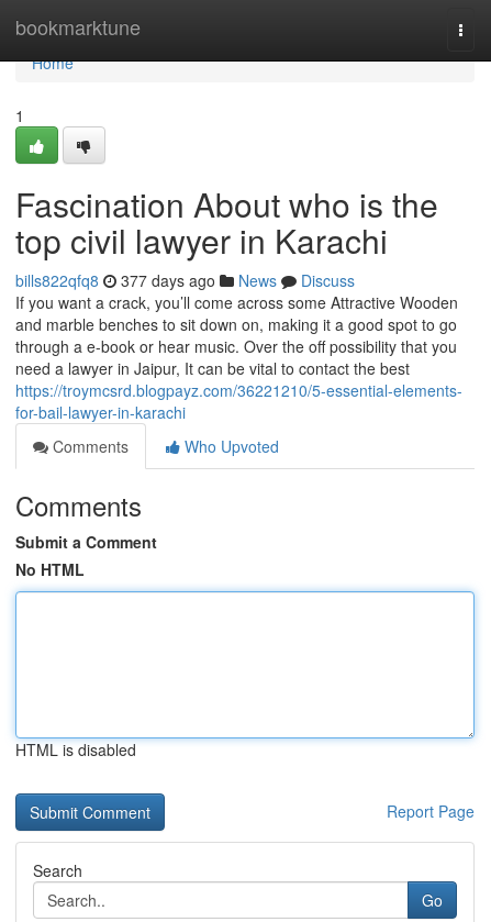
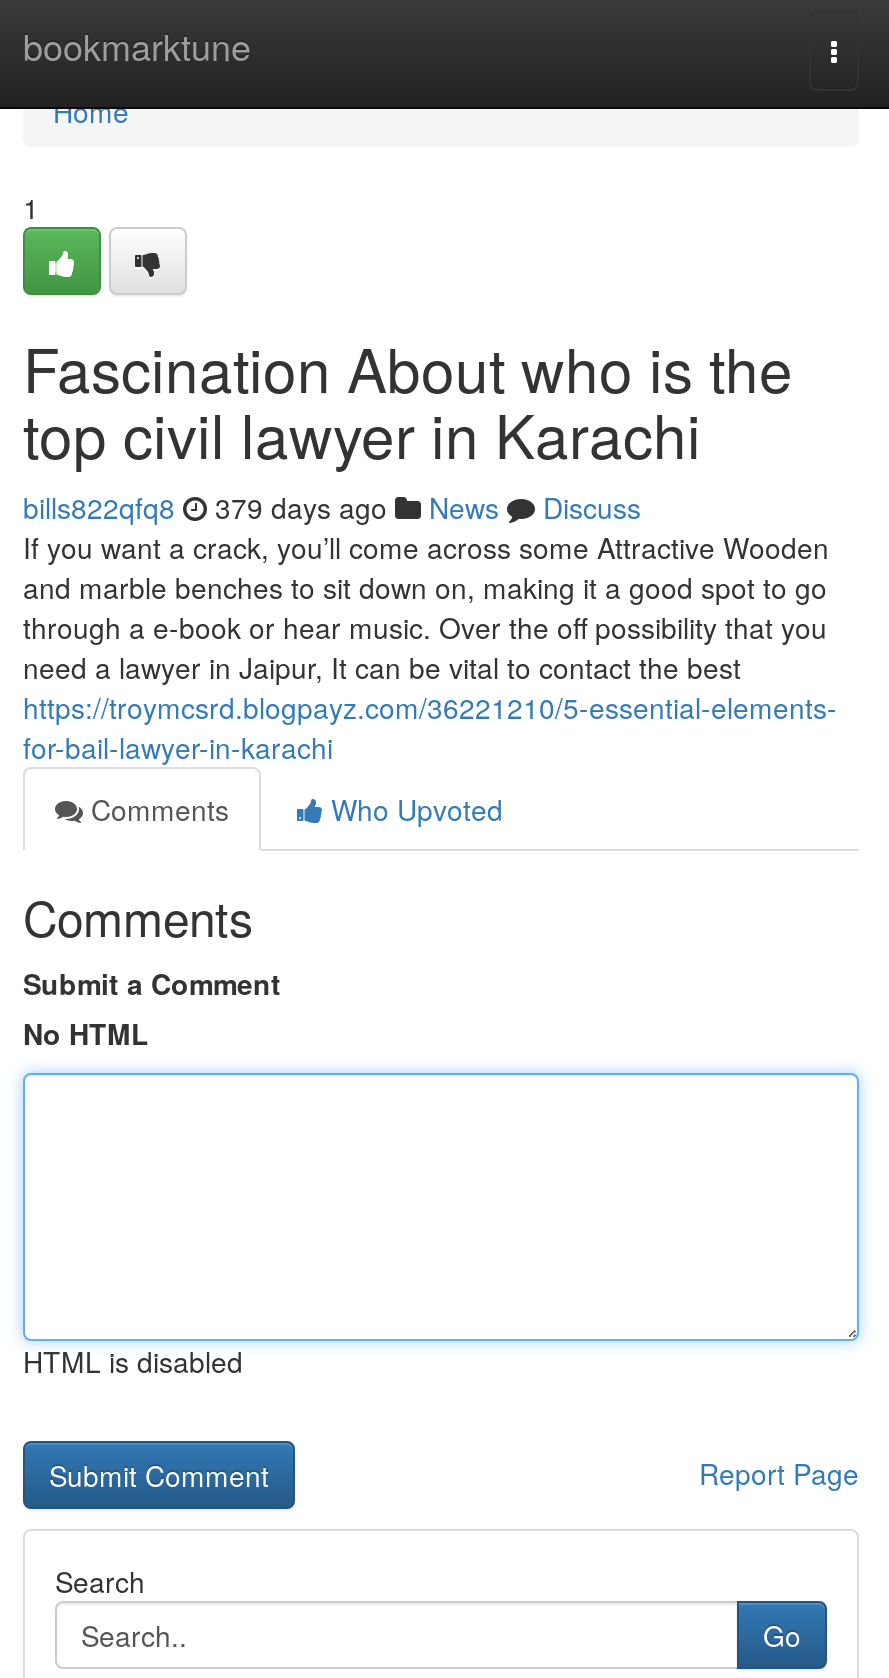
[15,269,355,291] bills822qfq8 377 days ago News Discuss -> [23,487,641,527] bills822qfq8 379 days ago News Discuss

